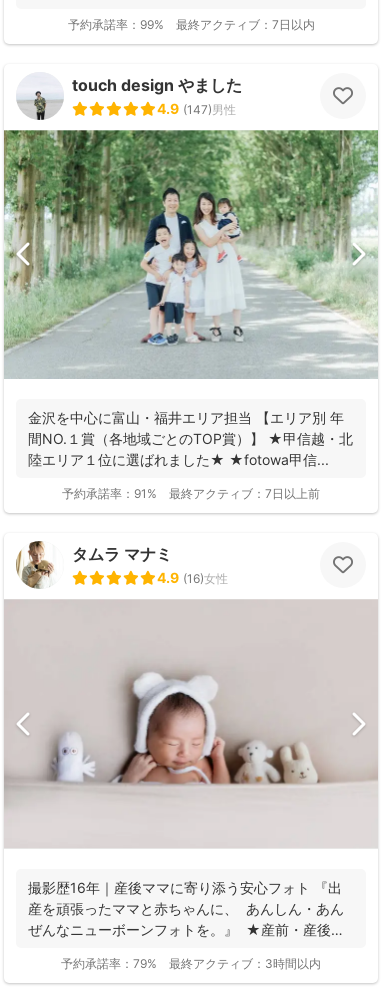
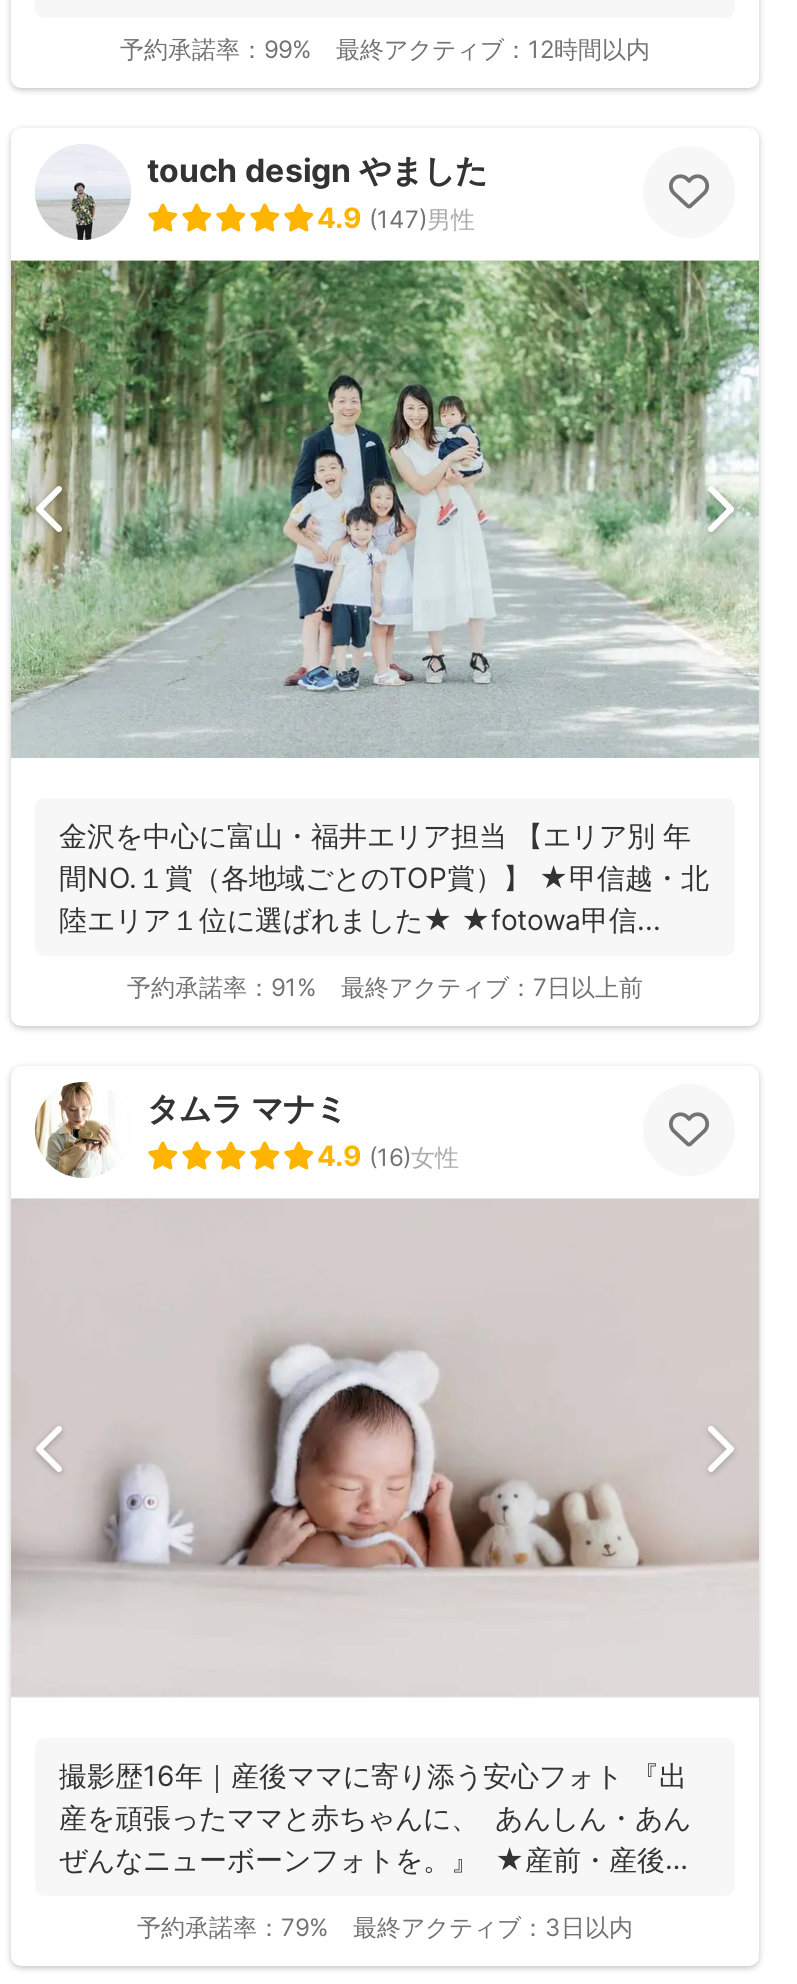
[175,17,314,32] 最終アクティブ：7日以内 -> [336,34,650,64] 最終アクティブ：12時間以内
[169,956,321,971] 最終アクティブ：3時間以内 -> [353,1911,633,1941] 最終アクティブ：3日以内

